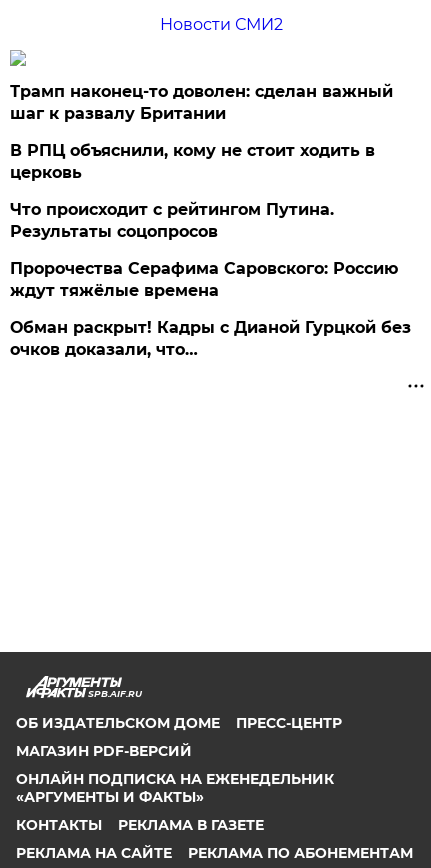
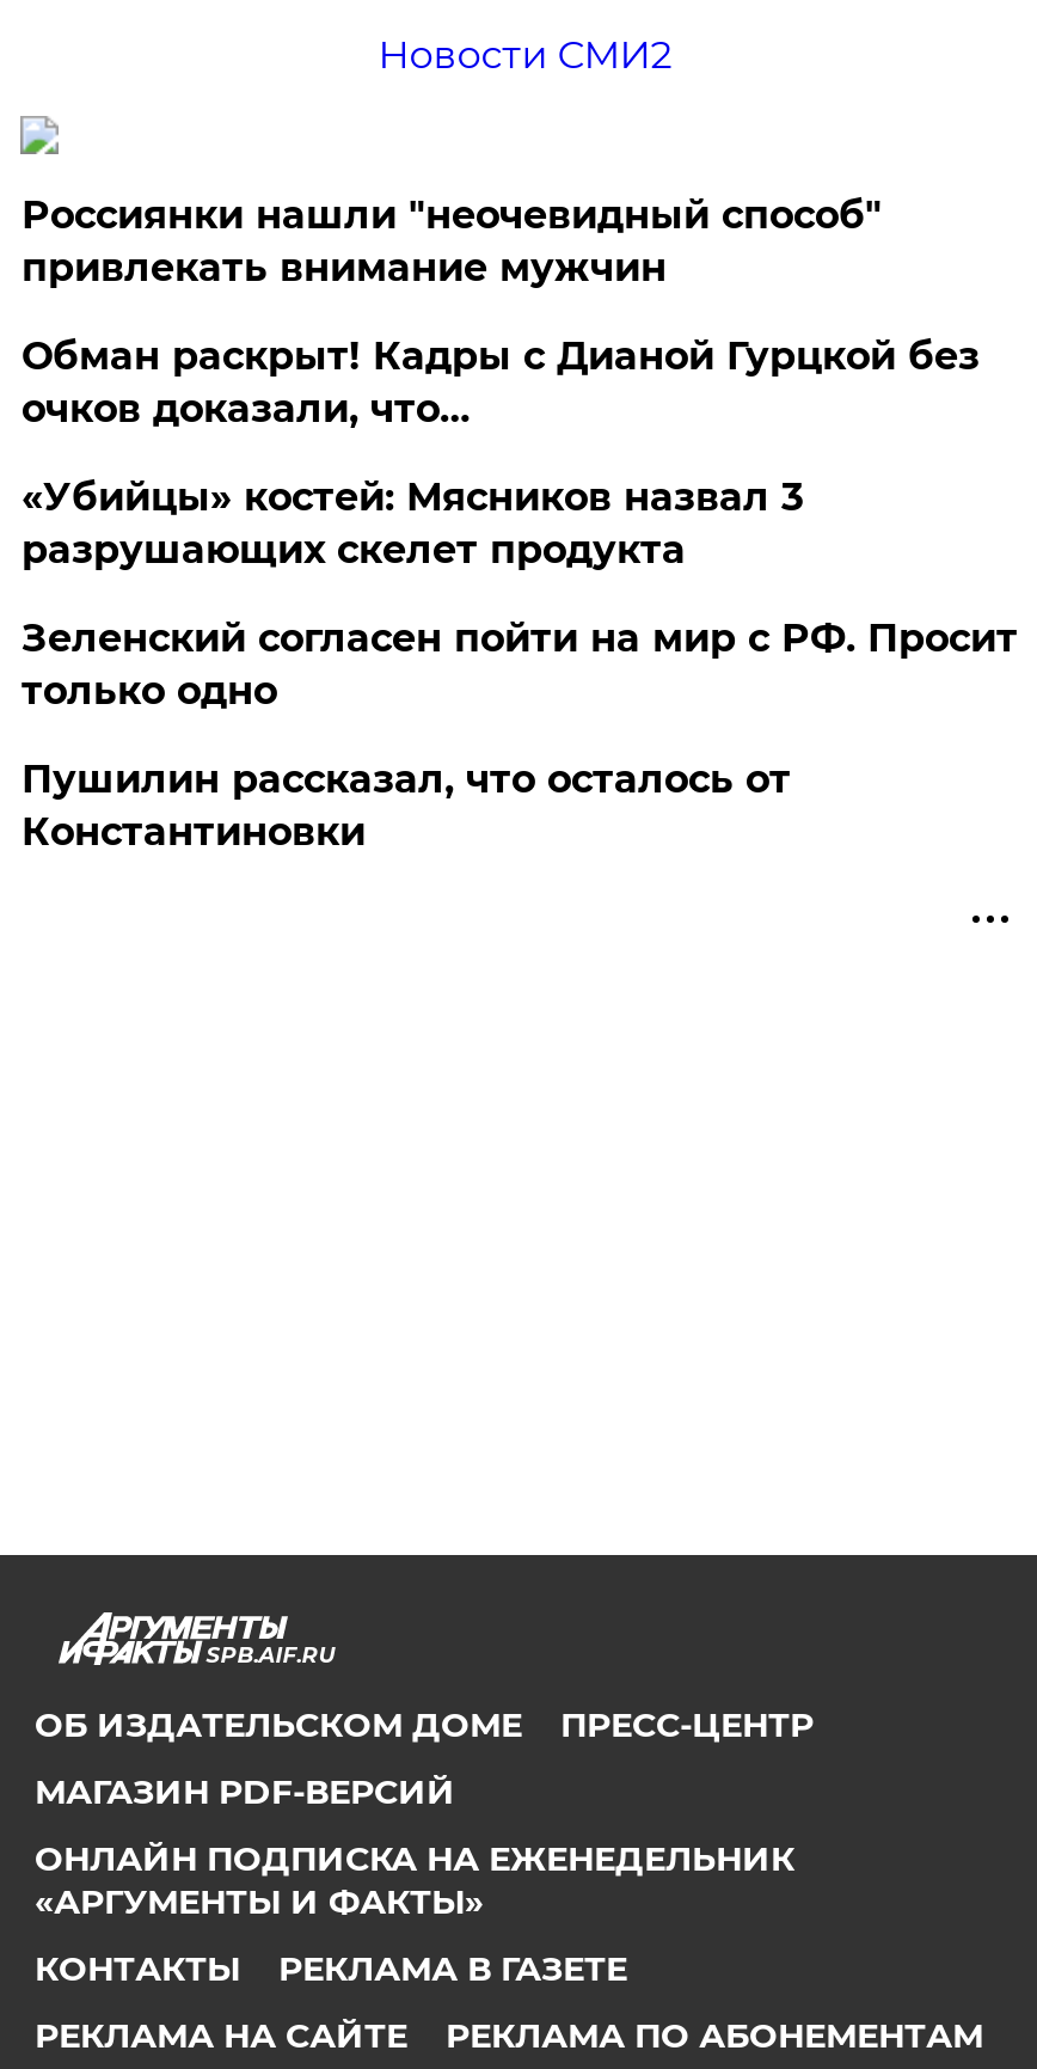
[10,82,398,300] Трамп наконец-то доволен: сделан важный | шаг к развалу Британии | В РПЦ объяснили, кому не стоит ходить в | церковь | Что происходит с рейтингом Путина. | Результаты соцопросов | Пророчества Серафима Саровского: Россию | ждут тяжёлые времена -> [21,192,881,290] Россиянки нашли "неочевидный способ" | привлекать внимание мужчин
moved [10,318,411,359] -> [21,333,979,431]: Обман раскрыт! Кадры с Дианой Гурцкой без | очков доказали, что…
none -> [21,475,1018,855] «Убийцы» костей: Мясников назвал 3 | разрушающих скелет продукта | Зеленский согласен пойти на мир с РФ. Просит | только одно | Пушилин рассказал, что осталось от | Константиновки

